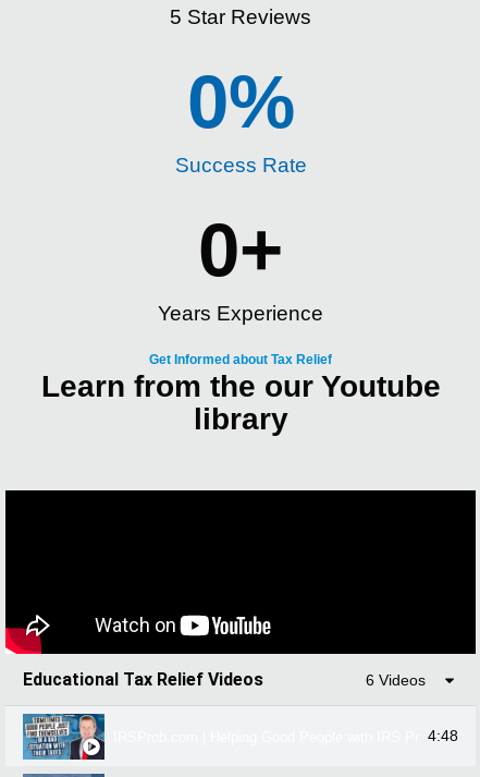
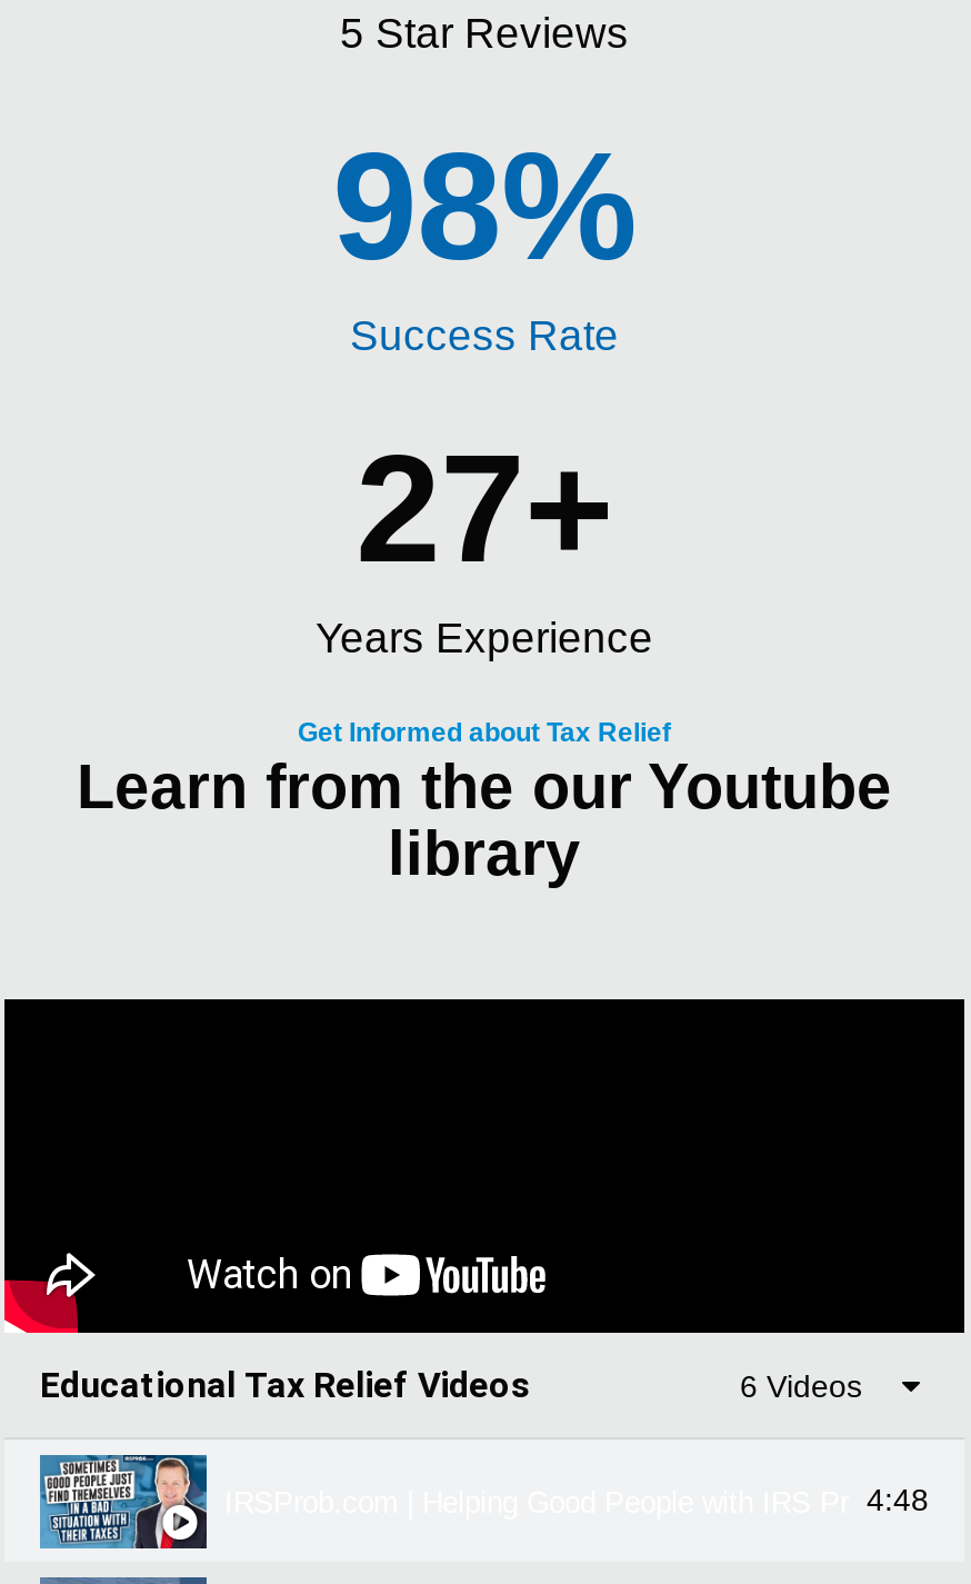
[187,60,294,144] 0% -> [332,122,637,293] 98%
[198,208,283,292] 0+ -> [356,424,613,595] 27+

